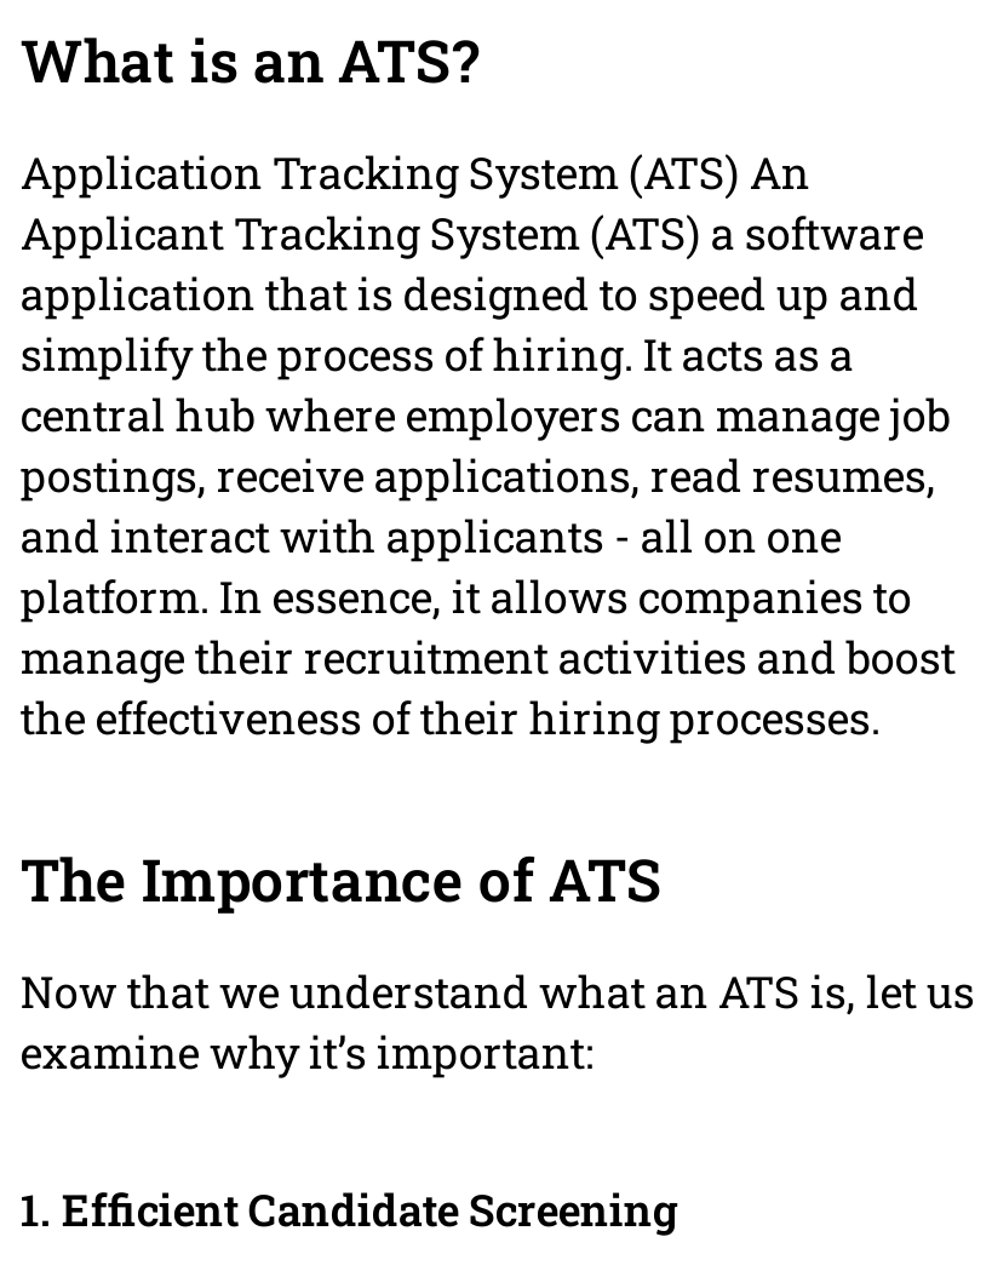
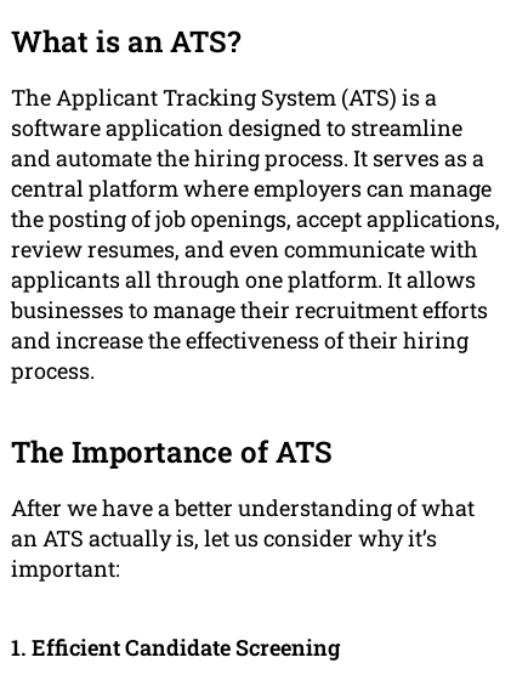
[20,144,955,747] Application Tracking System (ATS) An | Applicant Tracking System (ATS) a software | application that is designed to speed up and | simplify the process of hiring. It acts as a | central hub where employers can manage job | postings, receive applications, read resumes, | and interact with applicants - all on one | platform. In essence, it allows companies to | manage their recruitment activities and boost | the effectiveness of their hiring processes. -> [11,83,501,385] The Applicant Tracking System (ATS) is a | software application designed to streamline | and automate the hiring process. It serves as a | central platform where employers can manage | the posting of job openings, accept applications, | review resumes, and even communicate with | applicants all through one platform. It allows | businesses to manage their recruitment efforts | and increase the effectiveness of their hiring | process.
[20,963,975,1082] Now that we understand what an ATS is, let us | examine why it’s important: -> [11,493,475,583] After we have a better understanding of what | an ATS actually is, let us consider why it’s | important:

